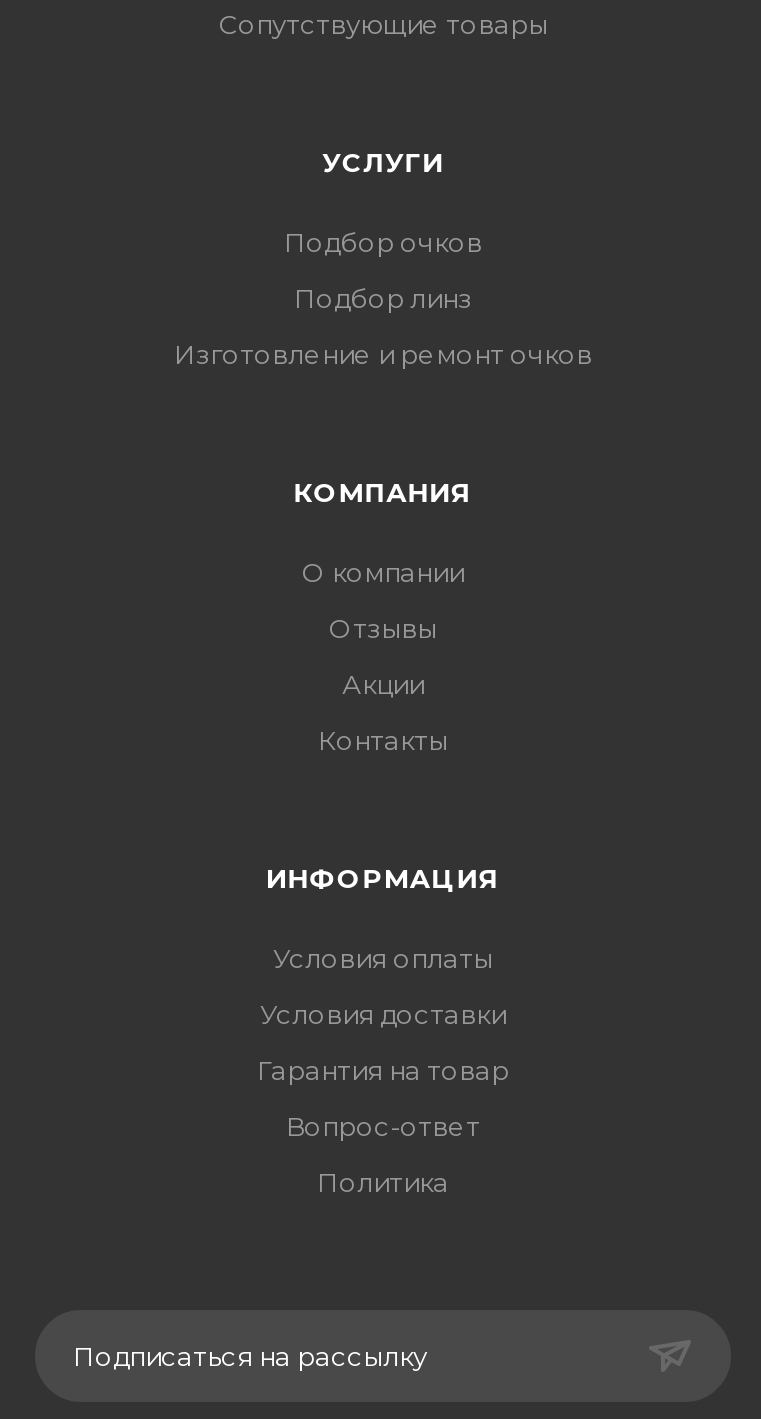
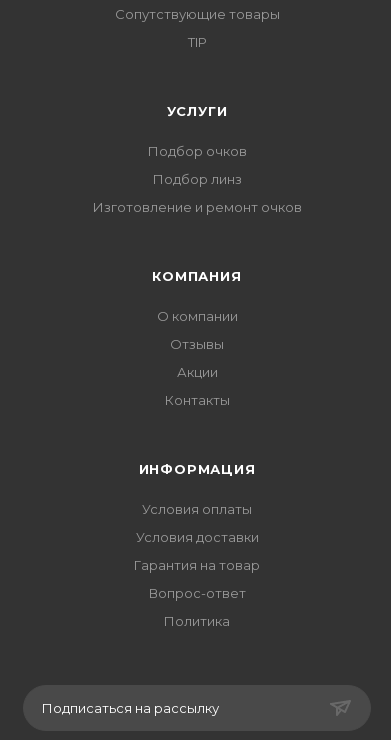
none -> [187,34,206,50] TIP

